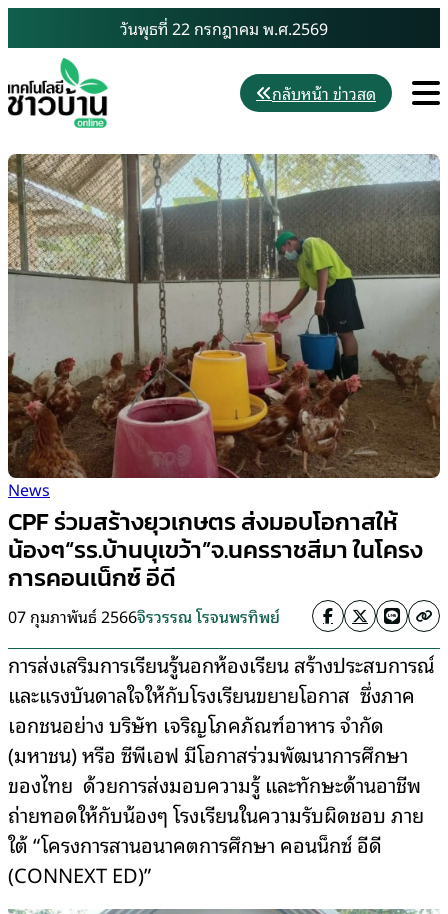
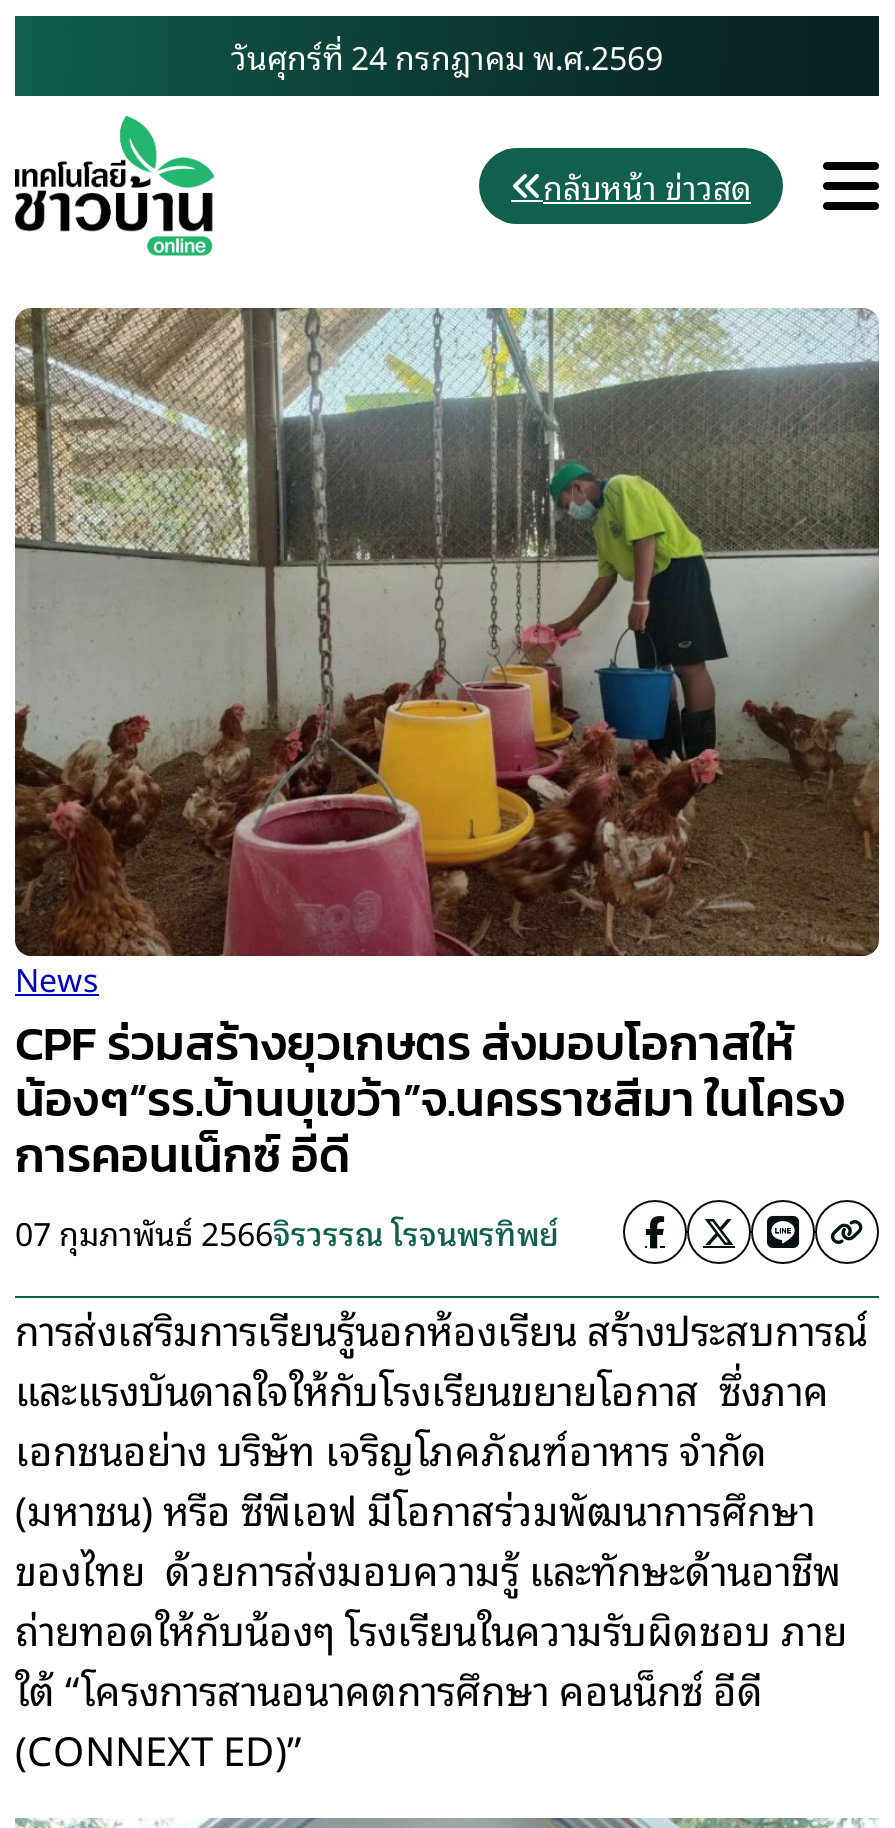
[120,15,328,41] วันพุธที่ 22 กรกฎาคม พ.ศ.2569 -> [231,30,663,82] วันศุกร์ที่ 24 กรกฎาคม พ.ศ.2569

